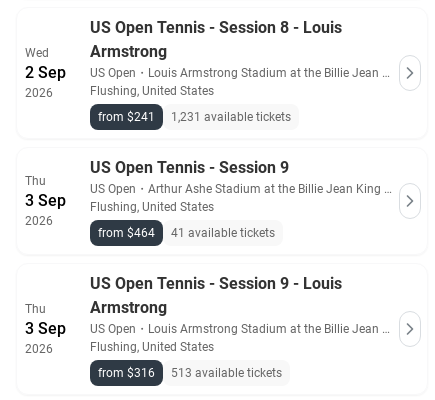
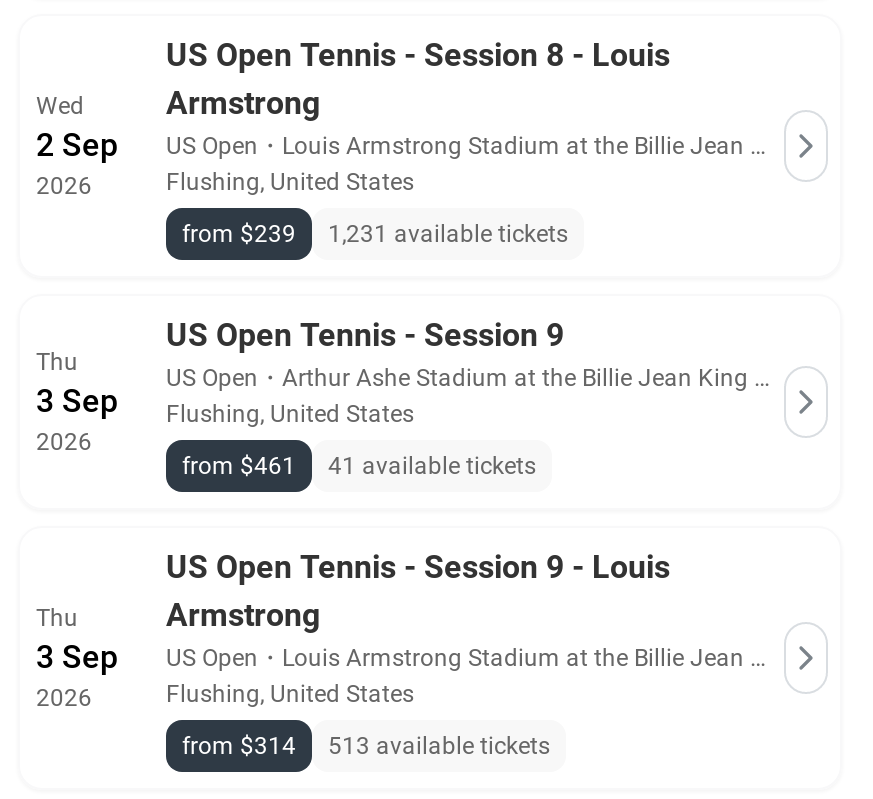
[98,110,291,124] from $241 1,231 available tickets -> [182,220,568,248] from $239 1,231 available tickets
[98,226,275,240] from $464 41 available tickets -> [182,452,536,480] from $461 41 available tickets
[98,366,282,380] from $316 513 available tickets -> [182,732,550,760] from $314 513 available tickets

